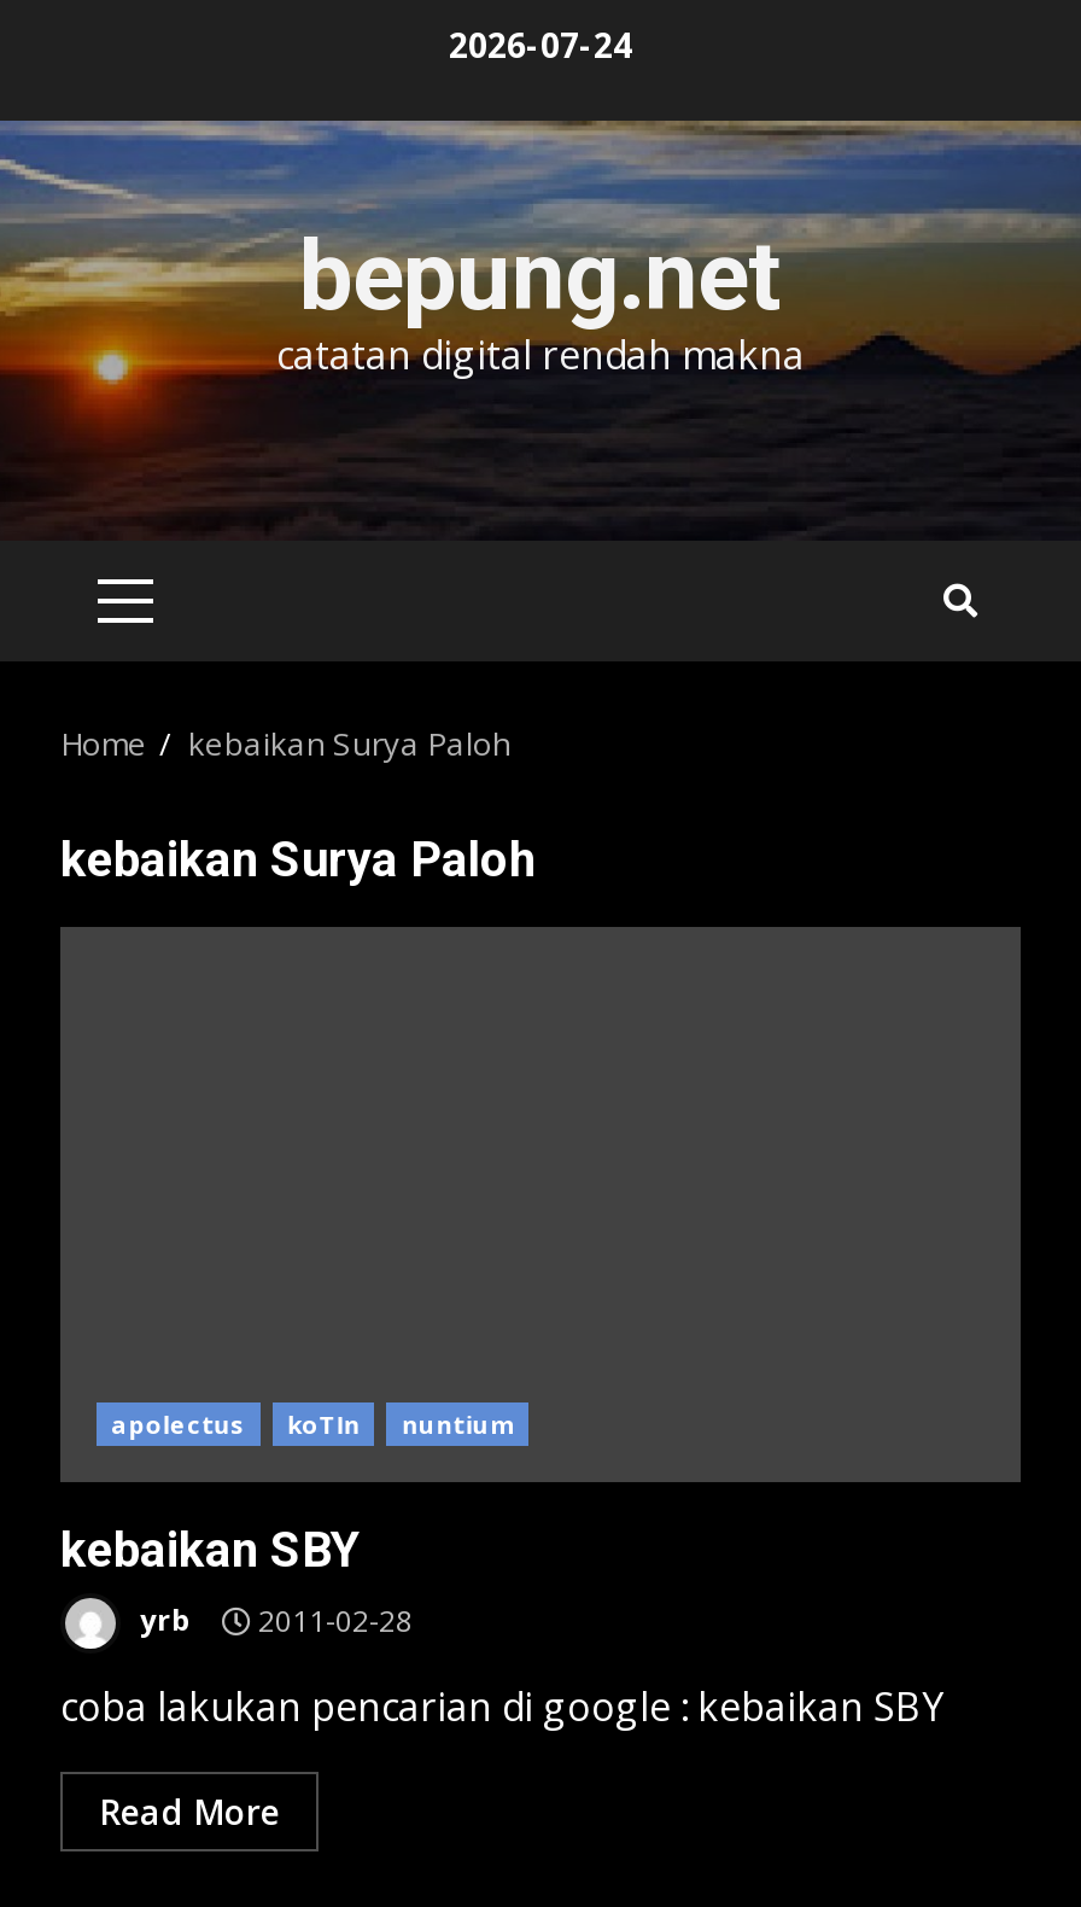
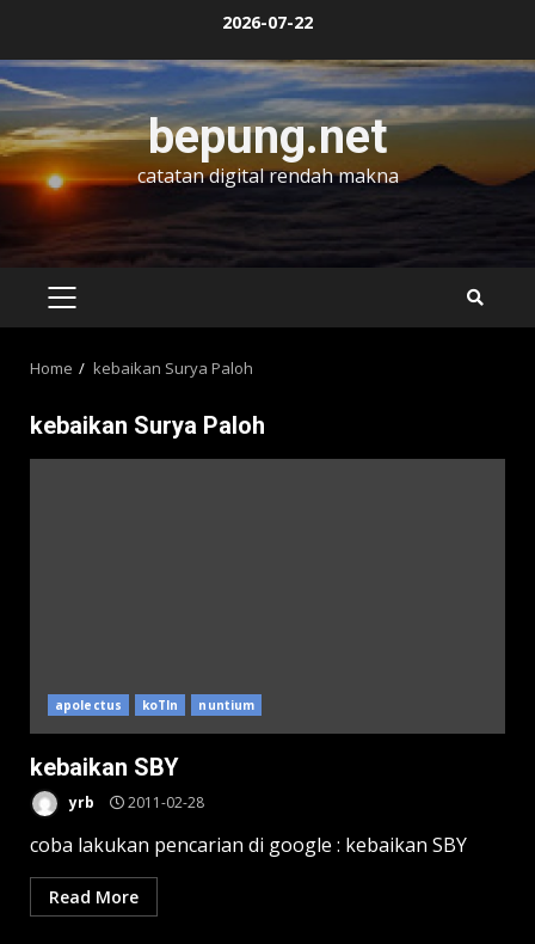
[449,21,632,66] 2026-07-24 -> [222,10,313,33] 2026-07-22

